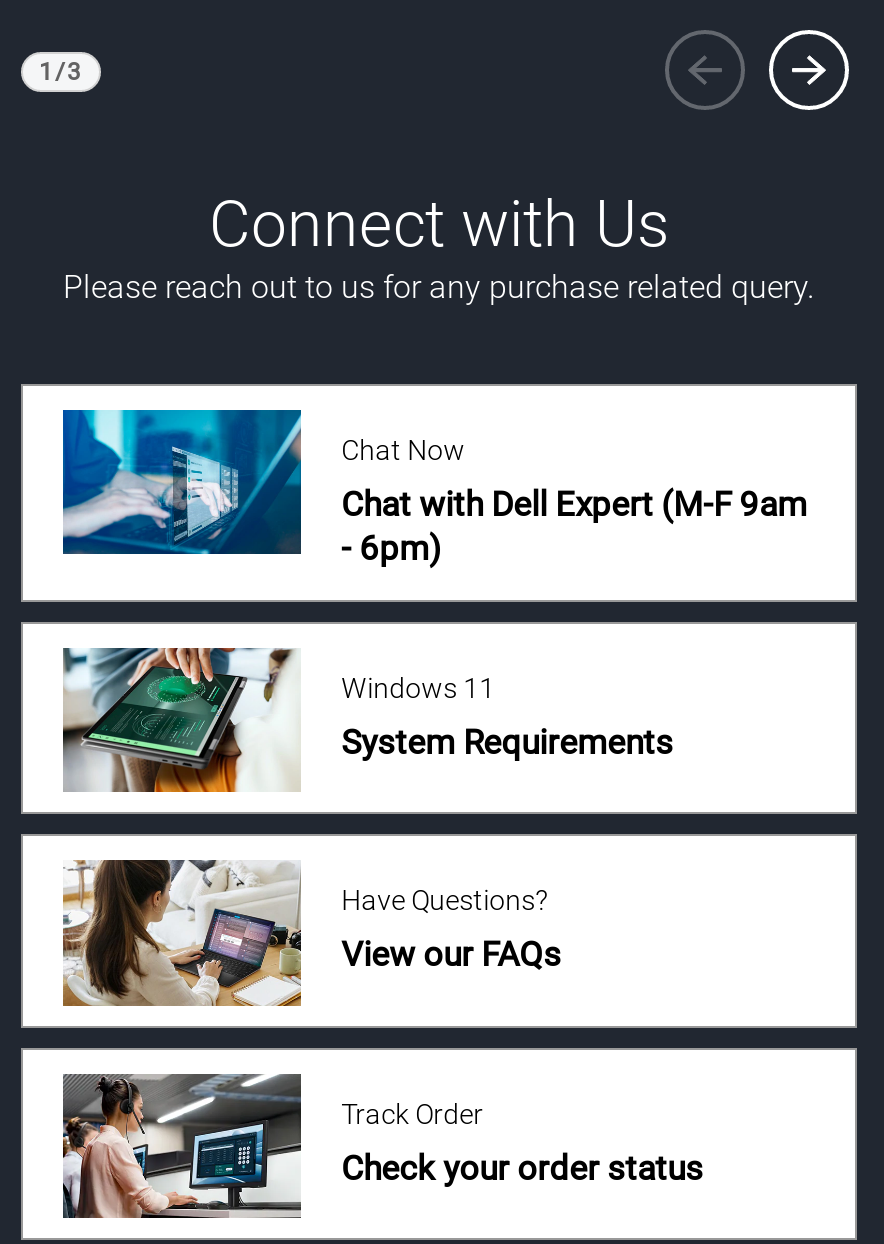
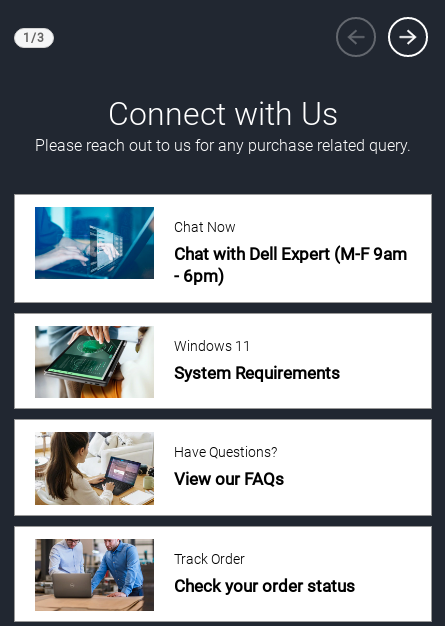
[63,1074,303,1220] [image] -> [35,539,155,612] [image]

